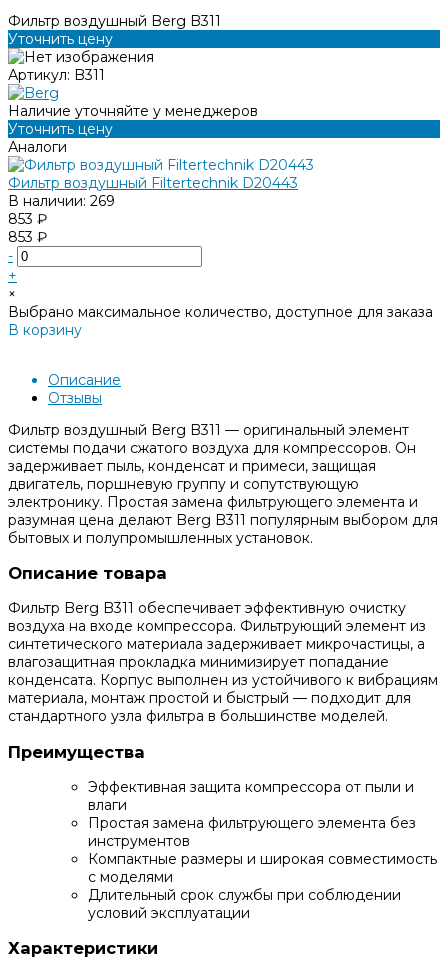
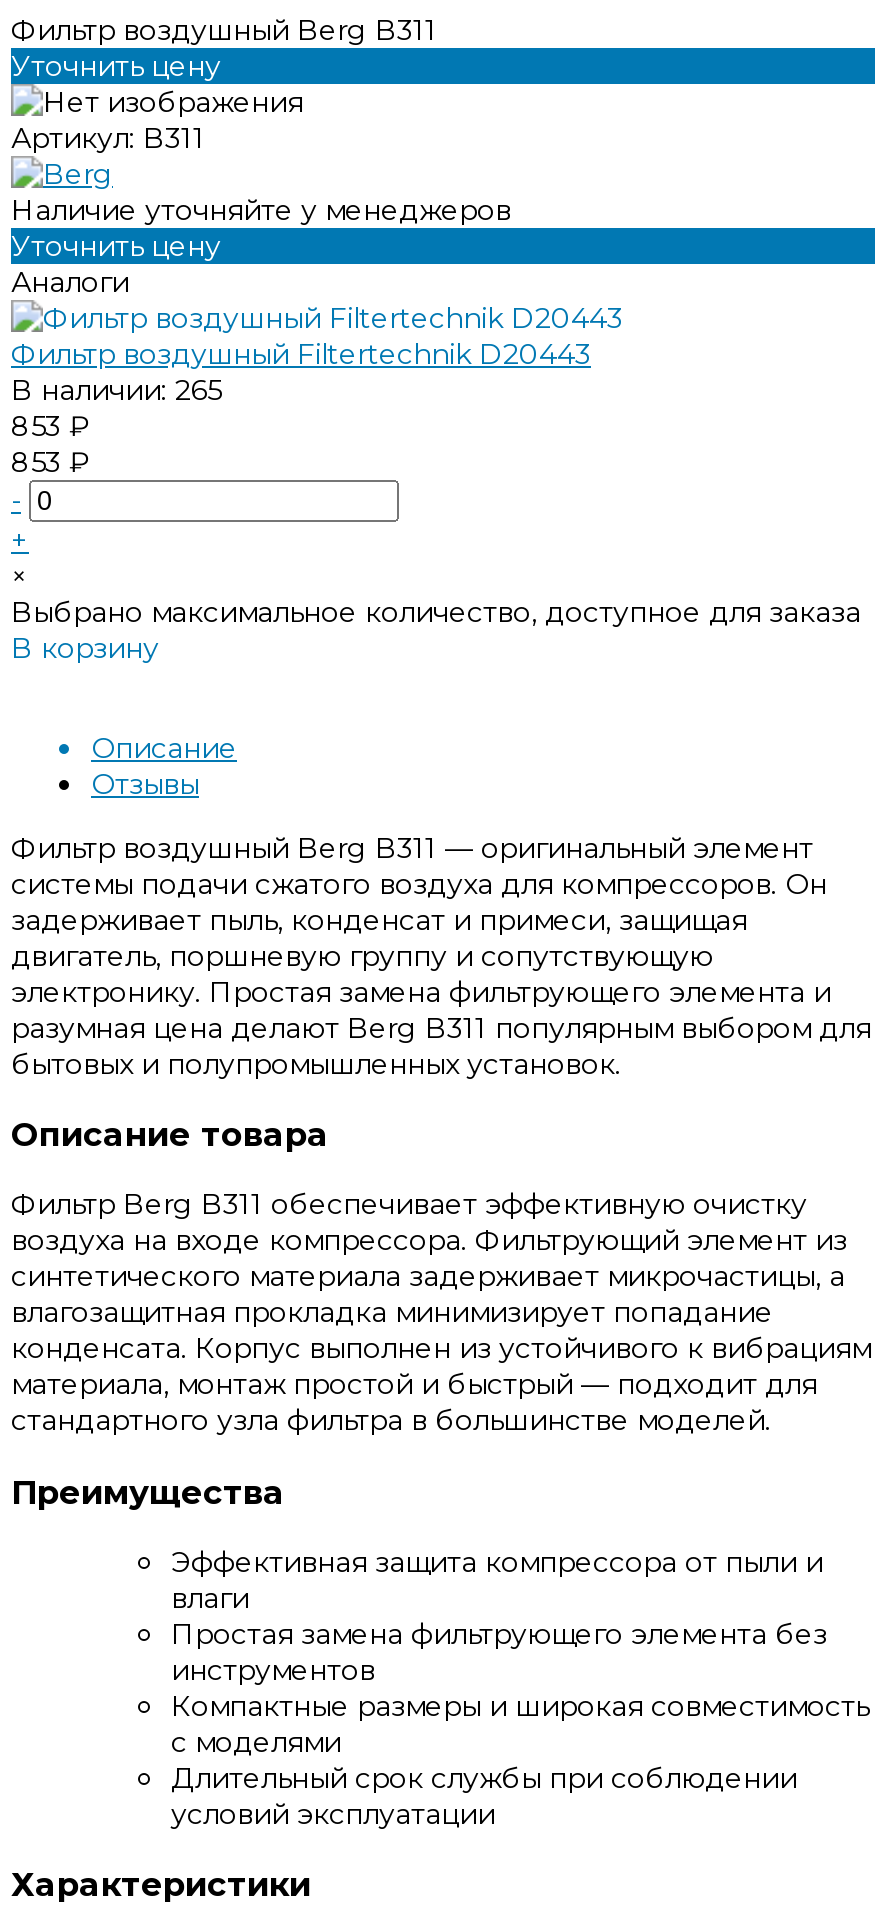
[8,191,115,209] В наличии: 269 -> [11,371,221,407] В наличии: 265

